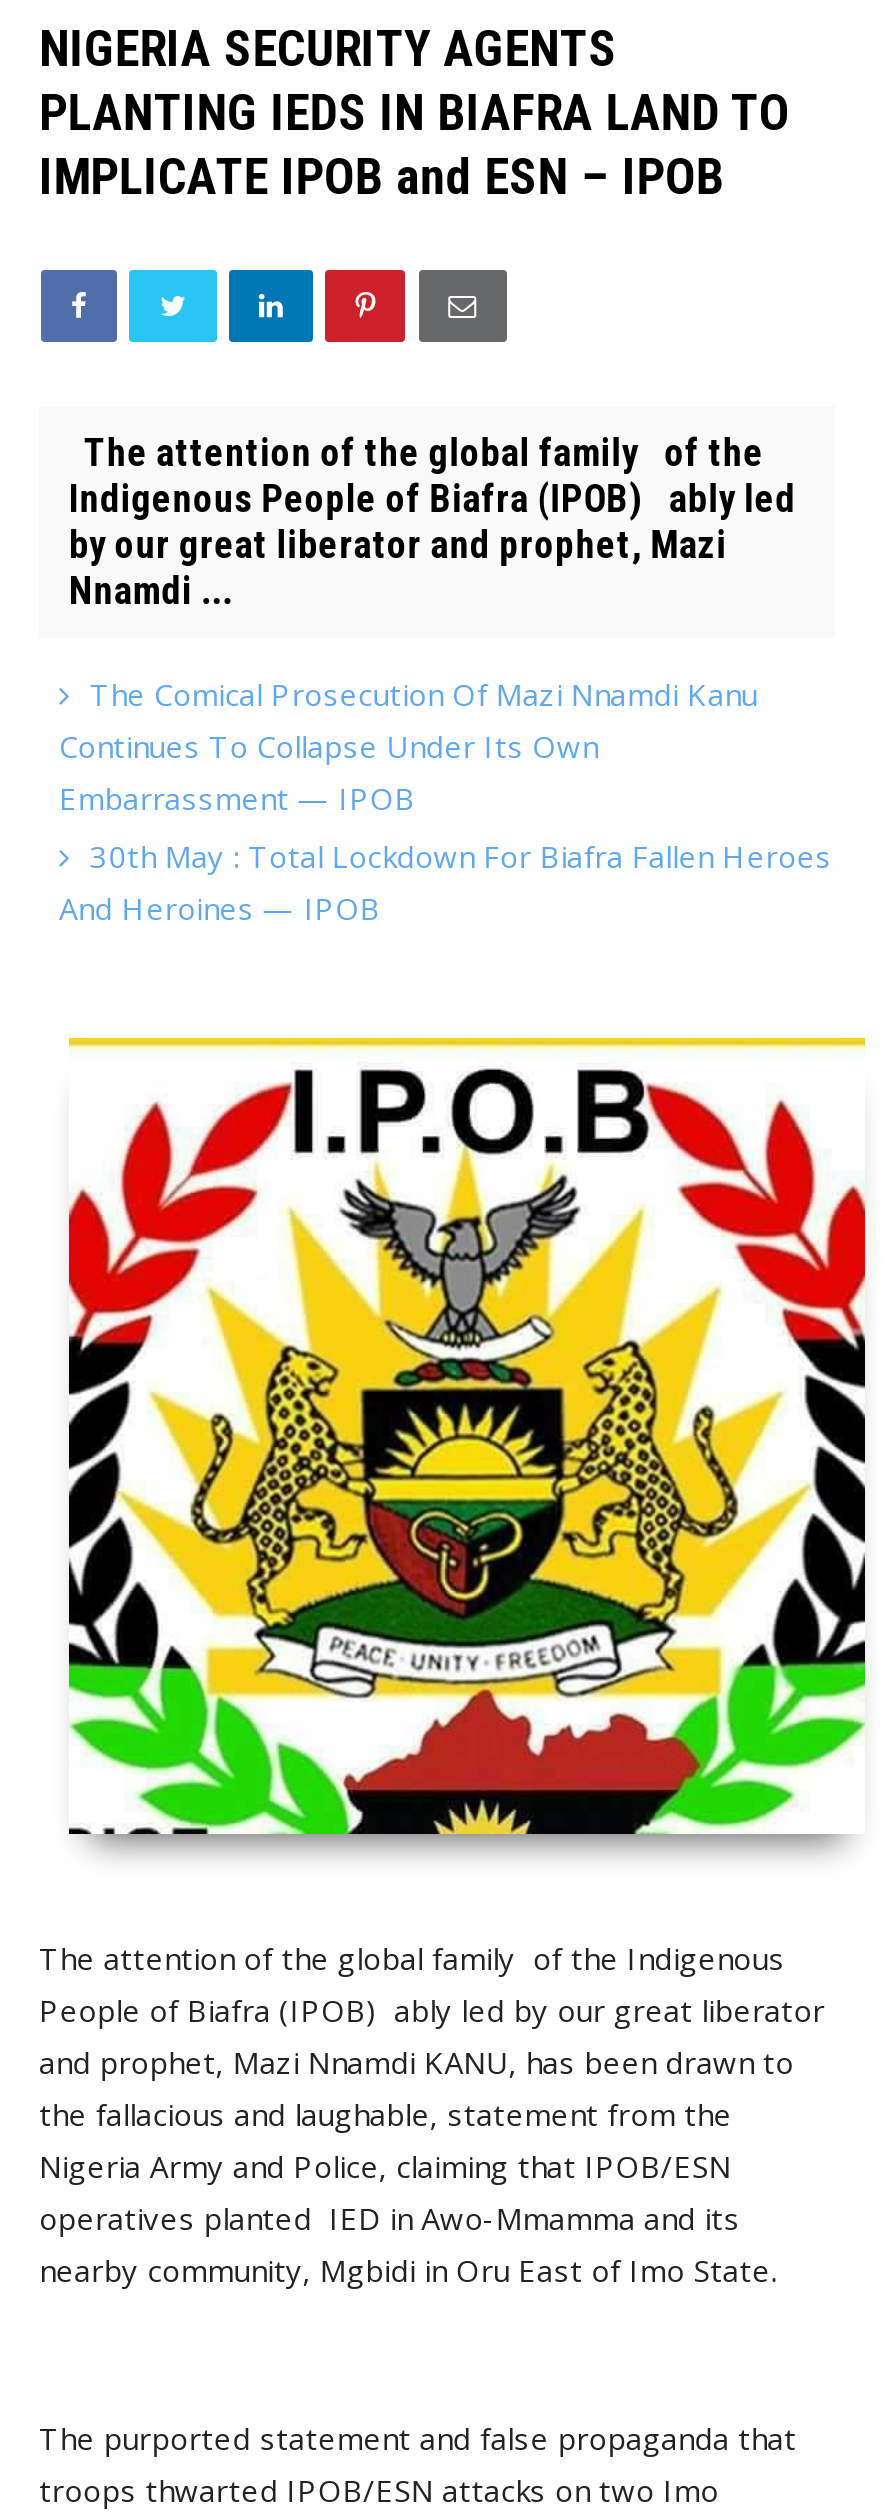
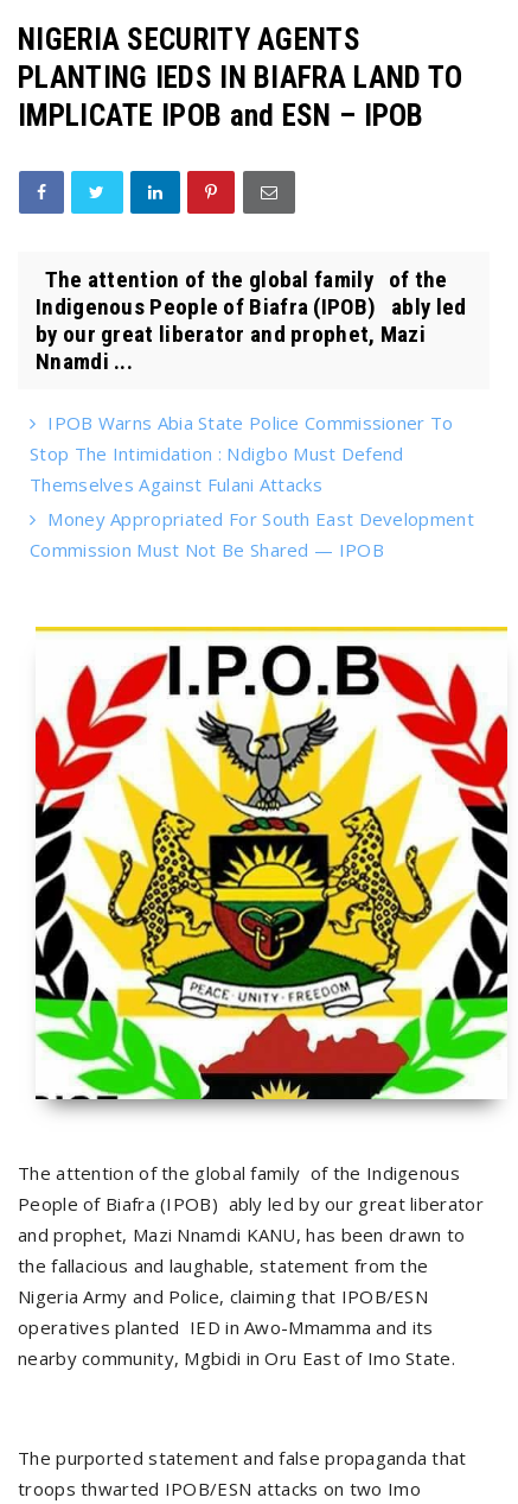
[59,674,832,928] The Comical Prosecution Of Mazi Nnamdi Kanu | Continues To Collapse Under Its Own | Embarrassment — IPOB | 30th May : Total Lockdown For Biafra Fallen Heroes | And Heroines — IPOB -> [30,410,474,561] IPOB Warns Abia State Police Commissioner To | Stop The Intimidation : Ndigbo Must Defend | Themselves Against Fulani Attacks | Money Appropriated For South East Development | Commission Must Not Be Shared — IPOB

